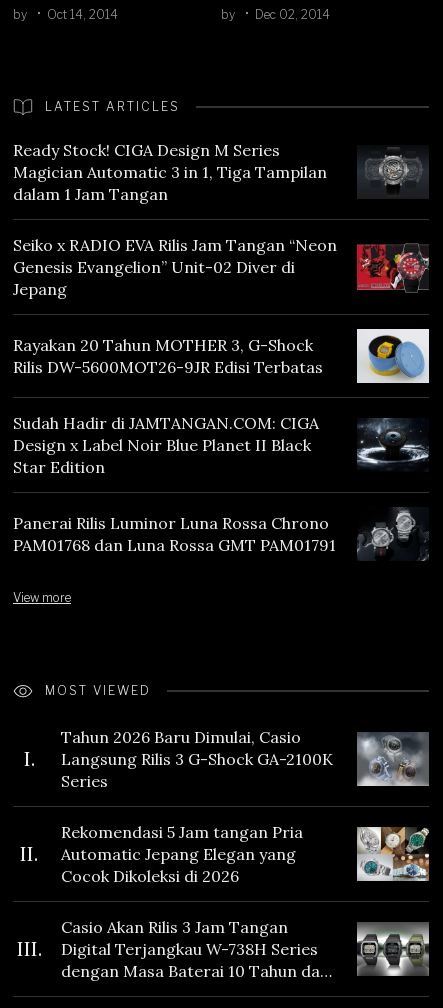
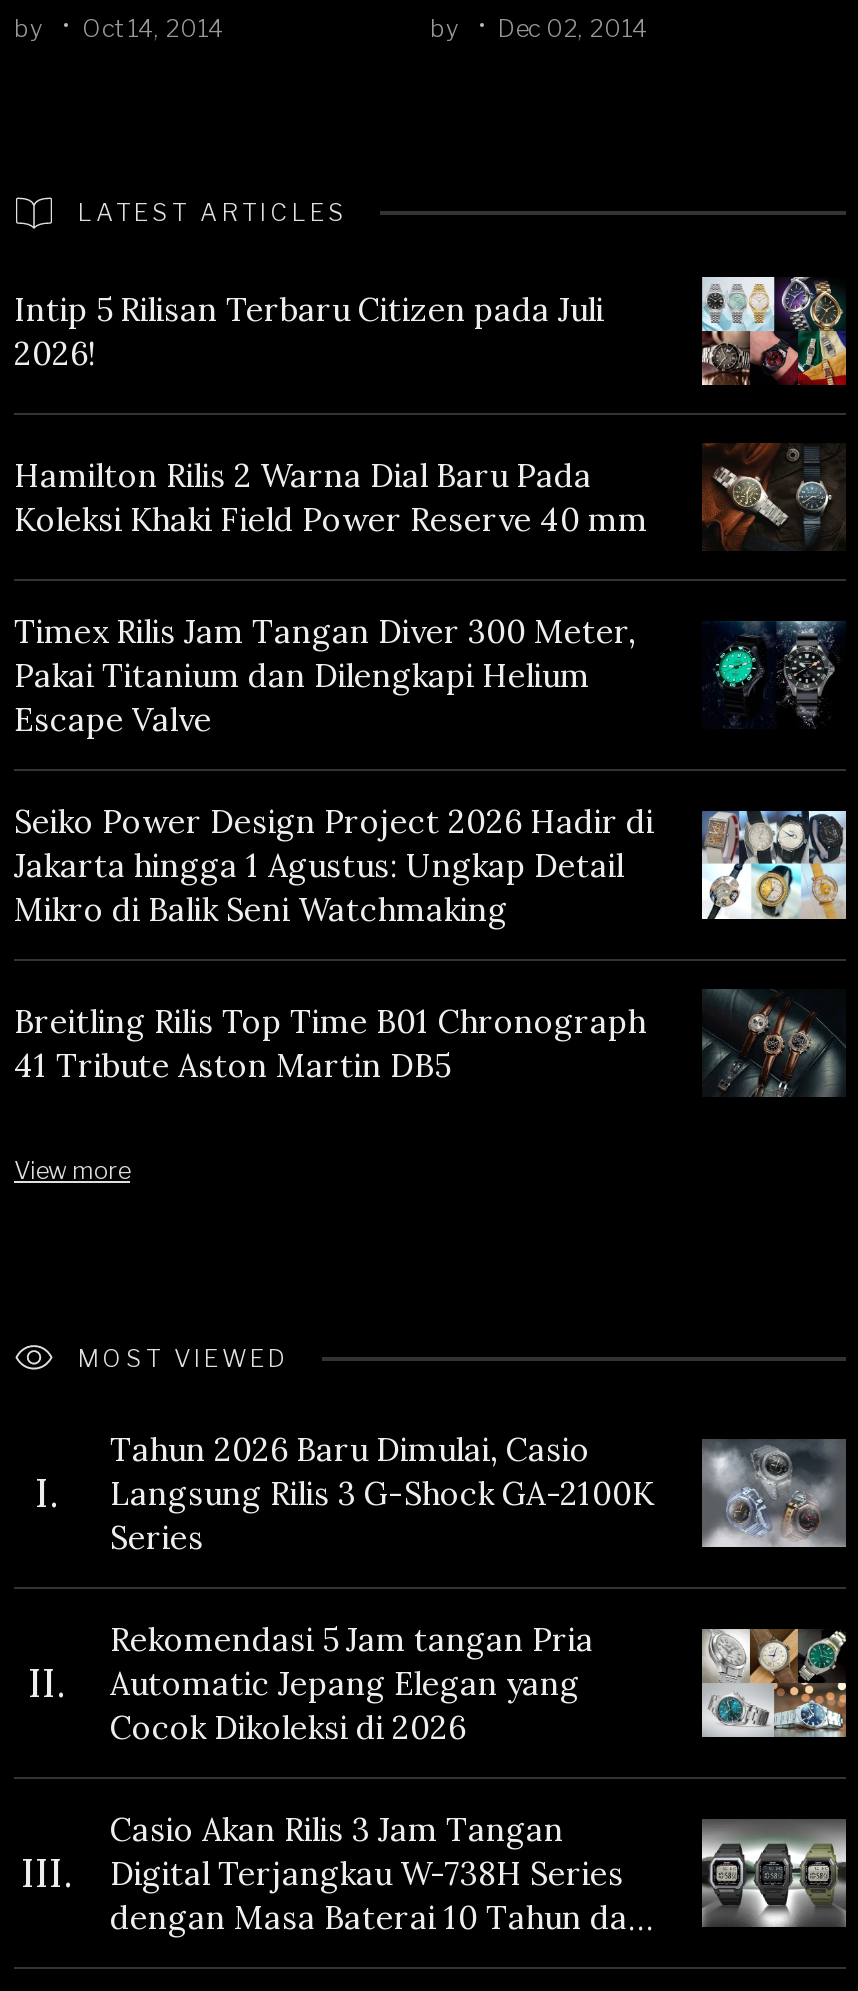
[13,140,327,204] Ready Stock! CIGA Design M Series | Magician Automatic 3 in 1, Tiga Tampilan | dalam 1 Jam Tangan -> [14,289,604,373] Intip 5 Rilisan Terbaru Citizen pada Juli | 2026!
[357,146,429,198] [image] -> [700,274,848,388] [image]
[13,234,429,299] [image] | Seiko x RADIO EVA Rilis Jam Tangan “Neon | Genesis Evangelion” Unit-02 Diver di | Jepang -> [14,442,844,560] [image] | Hamilton Rilis 2 Warna Dial Baru Pada | Koleksi Khaki Field Power Reserve 40 mm
[13,322,430,384] [image] | Rayakan 20 Tahun MOTHER 3, G-Shock | Rilis DW-5600MOT26-9JR Edisi Terbatas -> [14,611,846,742] [image] | Timex Rilis Jam Tangan Diver 300 Meter, | Pakai Titanium dan Dilengkapi Helium | Escape Valve
[13,413,429,477] [image] | Sudah Hadir di JAMTANGAN.COM: CIGA | Design x Label Noir Blue Planet II Black | Star Edition -> [14,801,848,929] [image] | Seiko Power Design Project 2026 Hadir di | Jakarta hingga 1 Agustus: Ungkap Detail | Mikro di Balik Seni Watchmaking
[13,507,426,559] [image] | Panerai Rilis Luminor Luna Rossa Chrono | PAM01768 dan Luna Rossa GMT PAM01791 -> [14,988,840,1098] [image] | Breitling Rilis Top Time B01 Chronograph | 41 Tribute Aston Martin DB5

